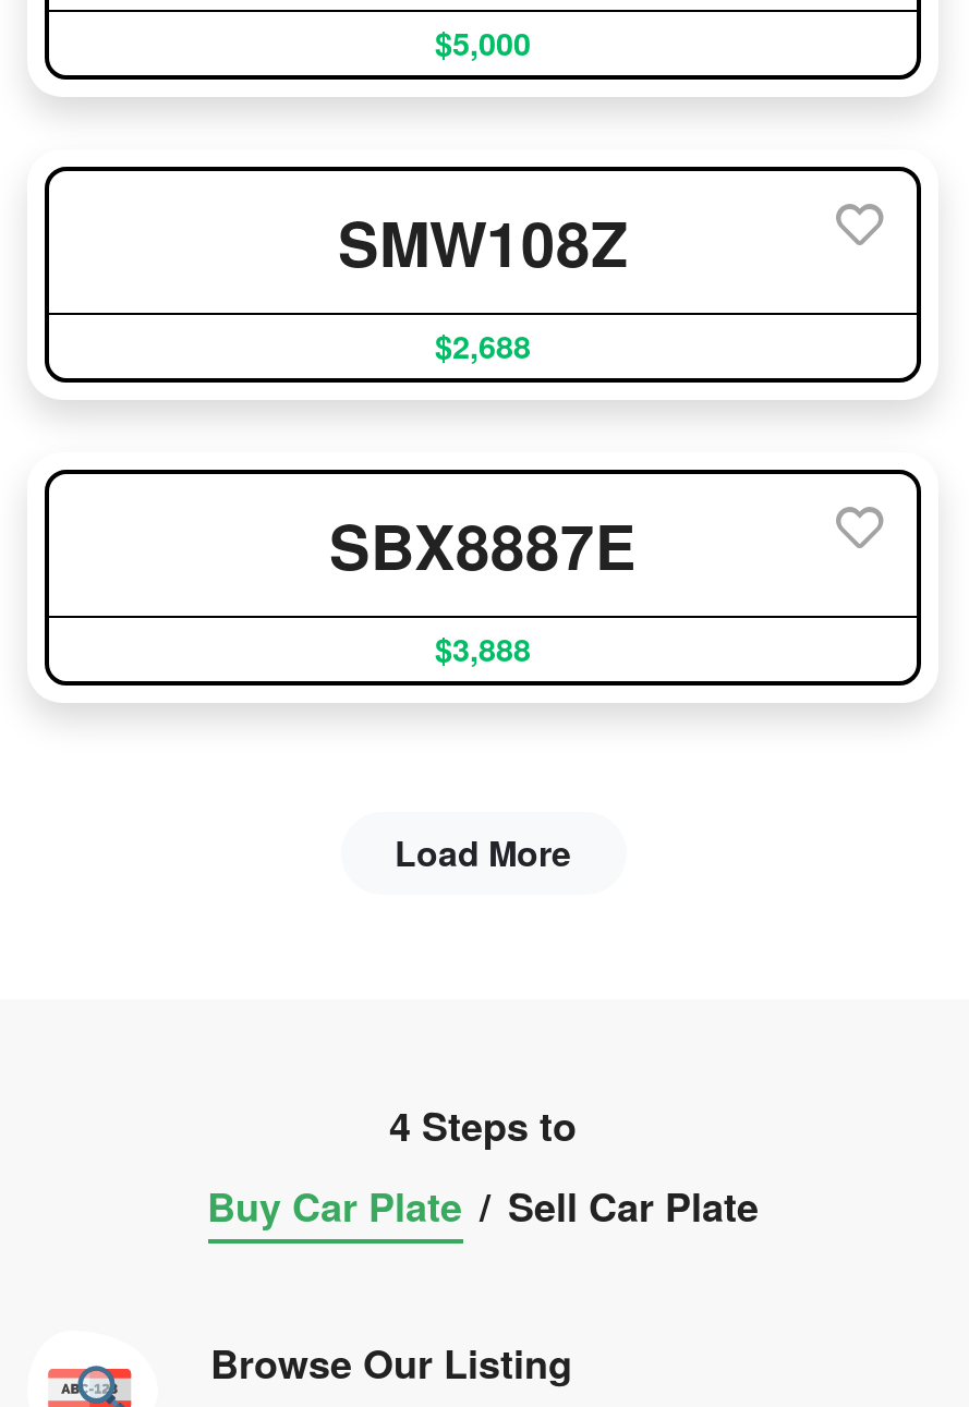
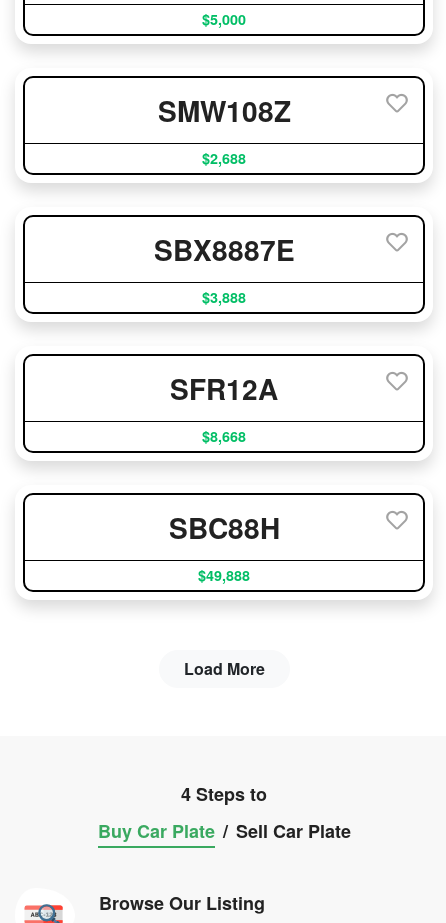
none -> [168,368,279,585] SFR12A | $8,668 | SBC88H | $49,888

